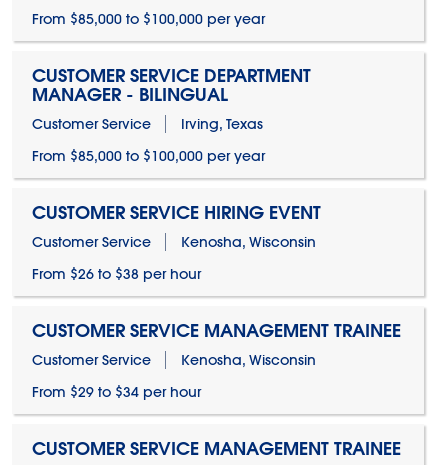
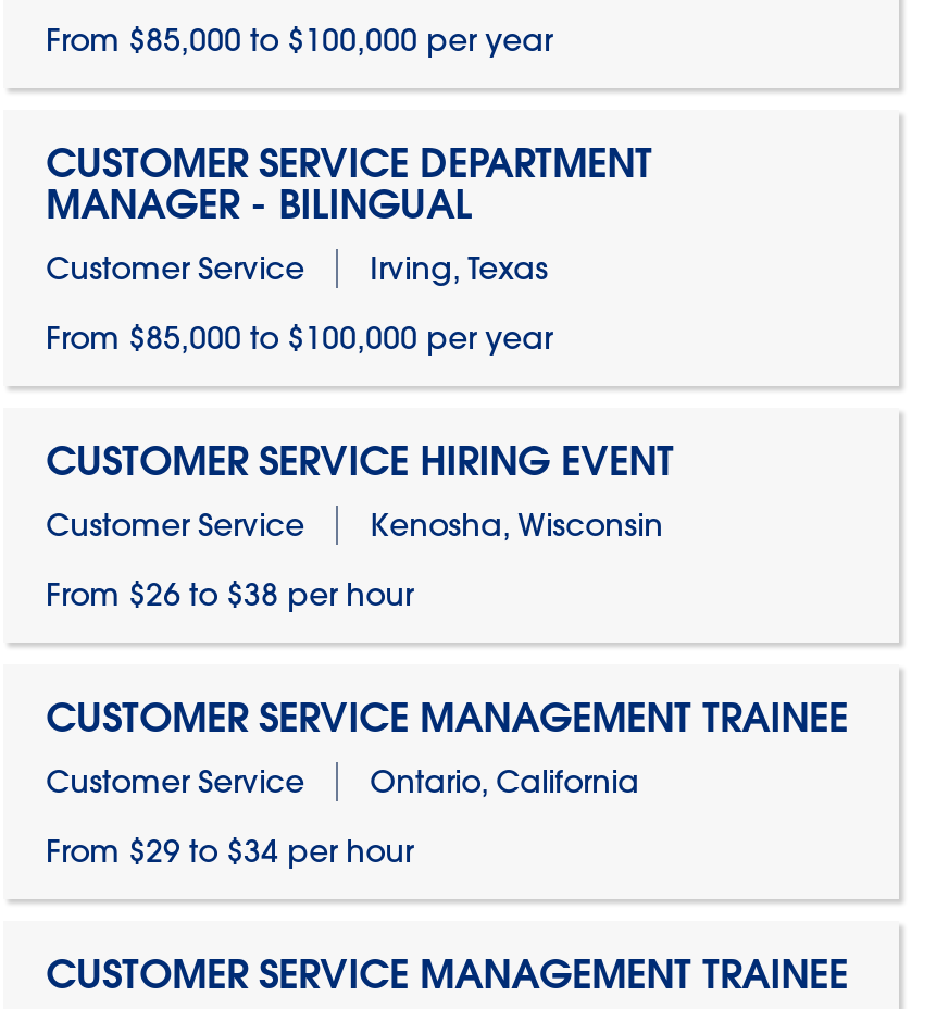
[181,351,316,369] Kenosha, Wisconsin -> [370,762,639,801] Ontario, California

